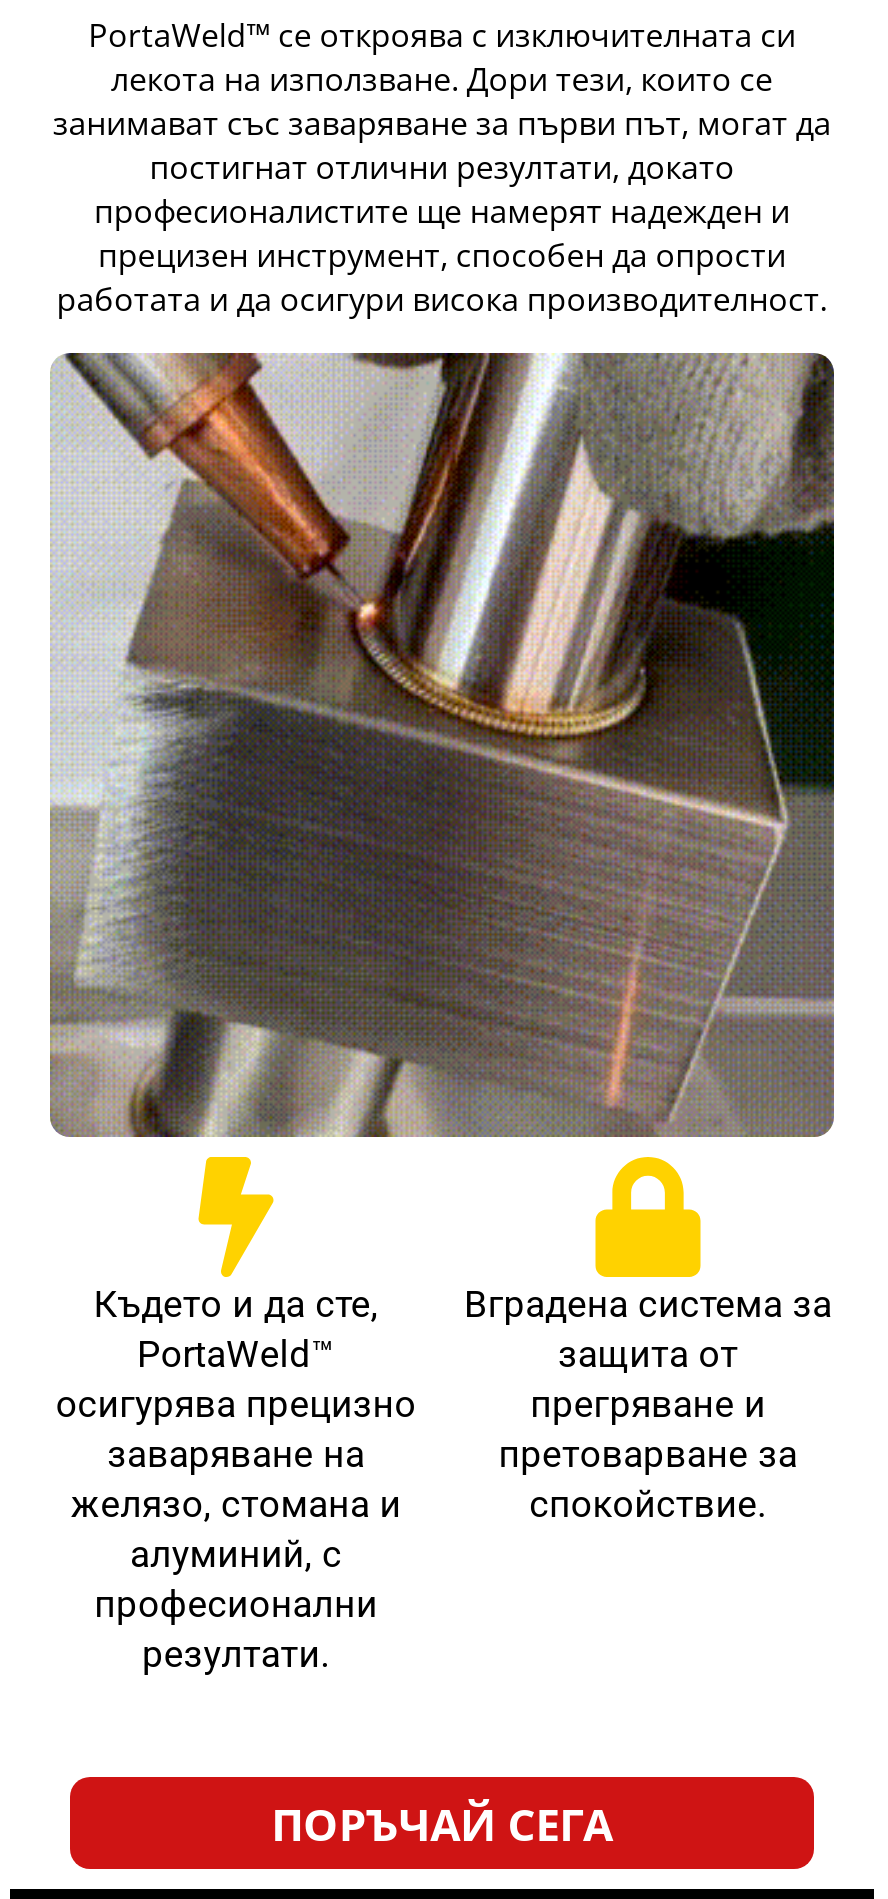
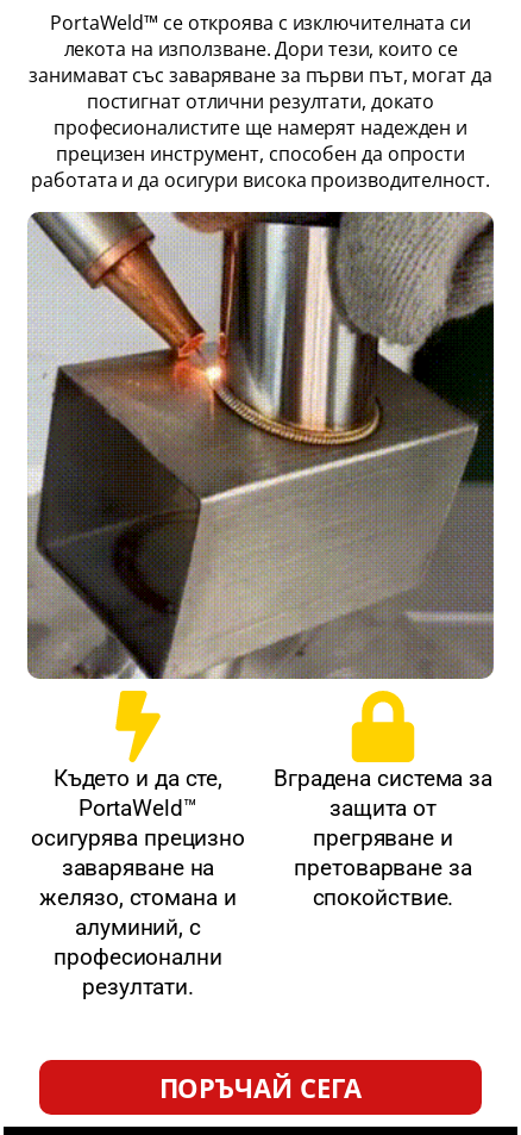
[50,351,836,1137] [image] -> [27,211,494,679] [image]

